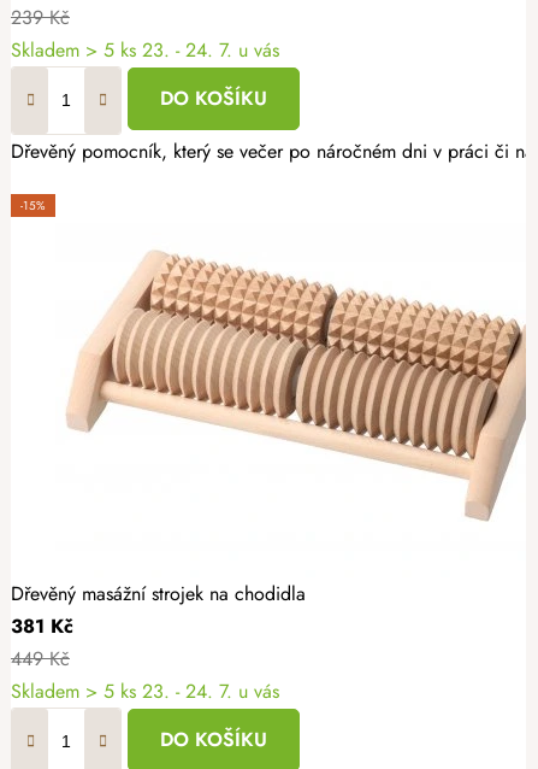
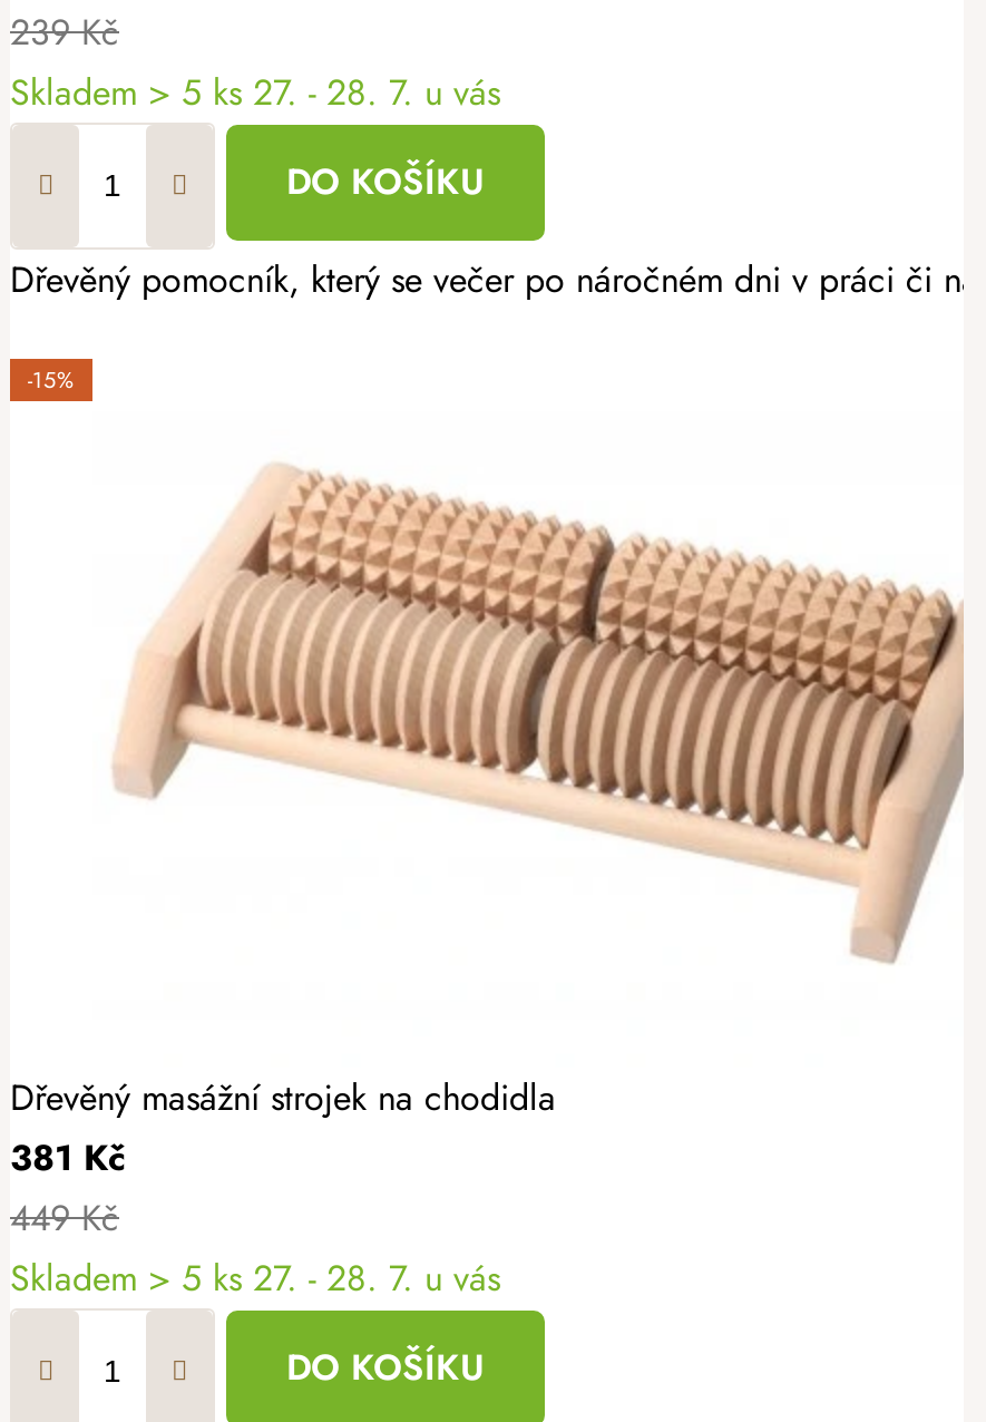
[11,36,279,64] Skladem > 5 ks 23. - 24. 7. u vás -> [10,66,500,117] Skladem > 5 ks 27. - 28. 7. u vás
[11,677,279,705] Skladem > 5 ks 23. - 24. 7. u vás -> [10,1252,500,1303] Skladem > 5 ks 27. - 28. 7. u vás

